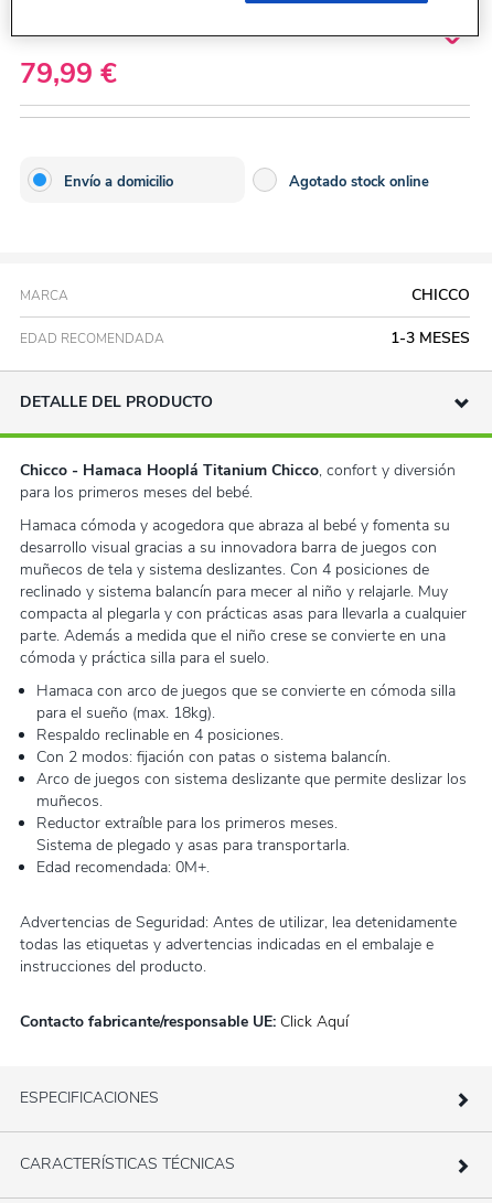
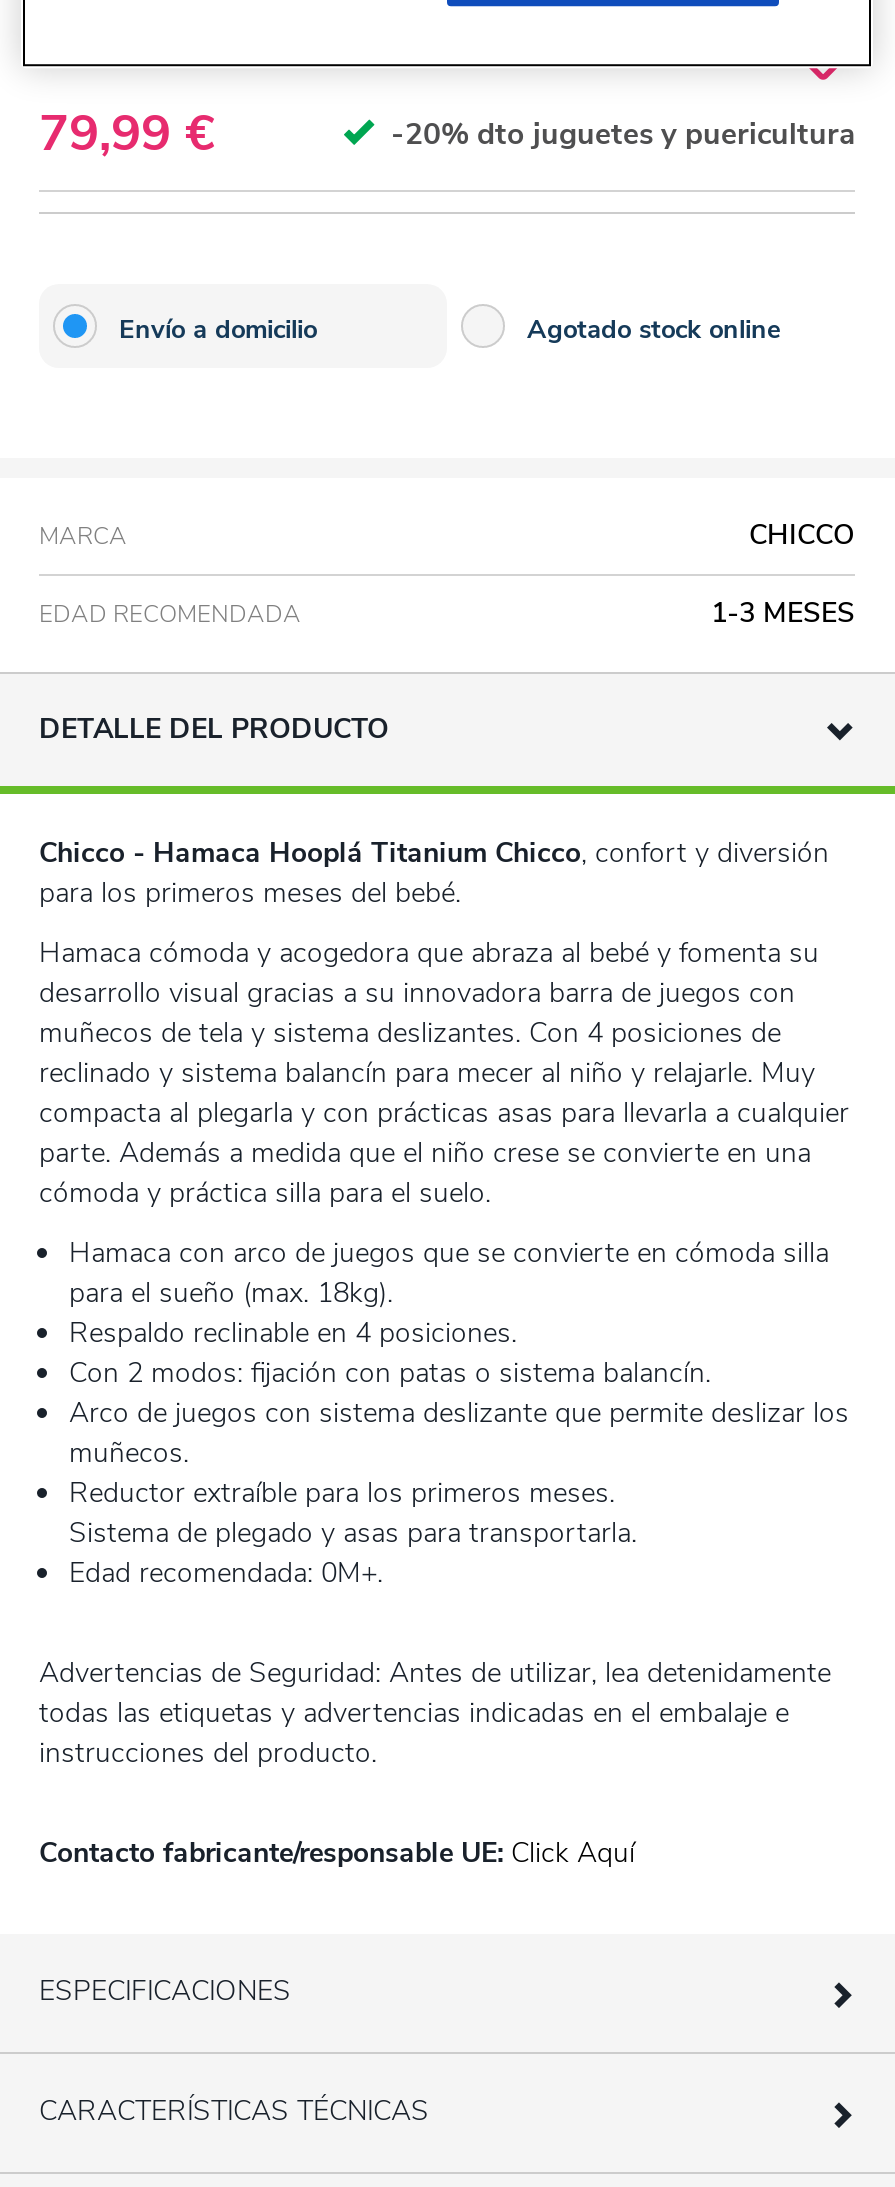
none -> [383,114,855,154] -20% dto juguetes y puericultura

